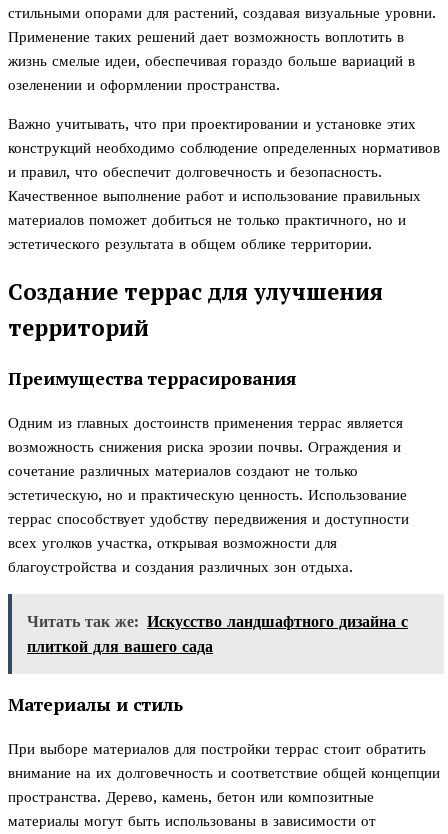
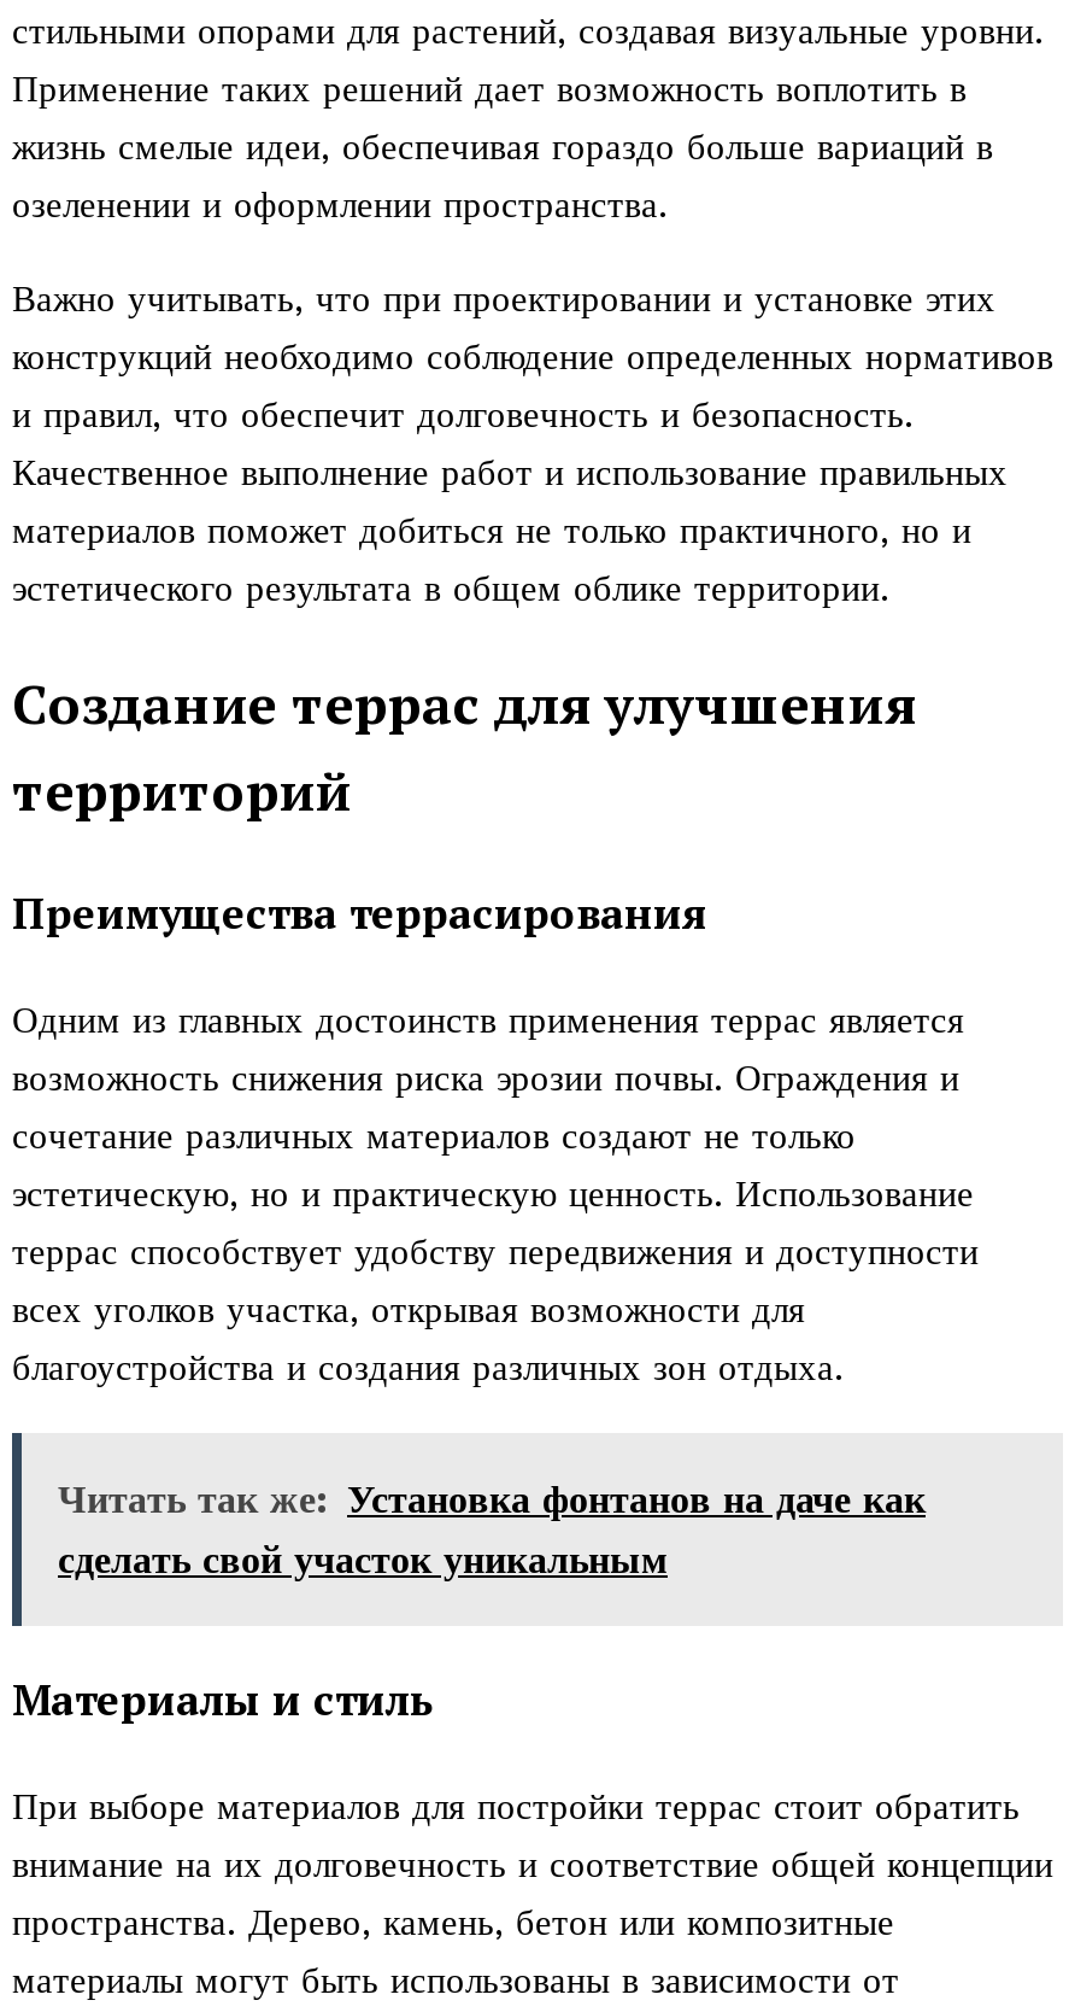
[27,611,408,655] Читать так же: Искусство ландшафтного дизайна с | плиткой для вашего сада -> [58,1475,926,1581] Читать так же: Установка фонтанов на даче как | сделать свой участок уникальным

